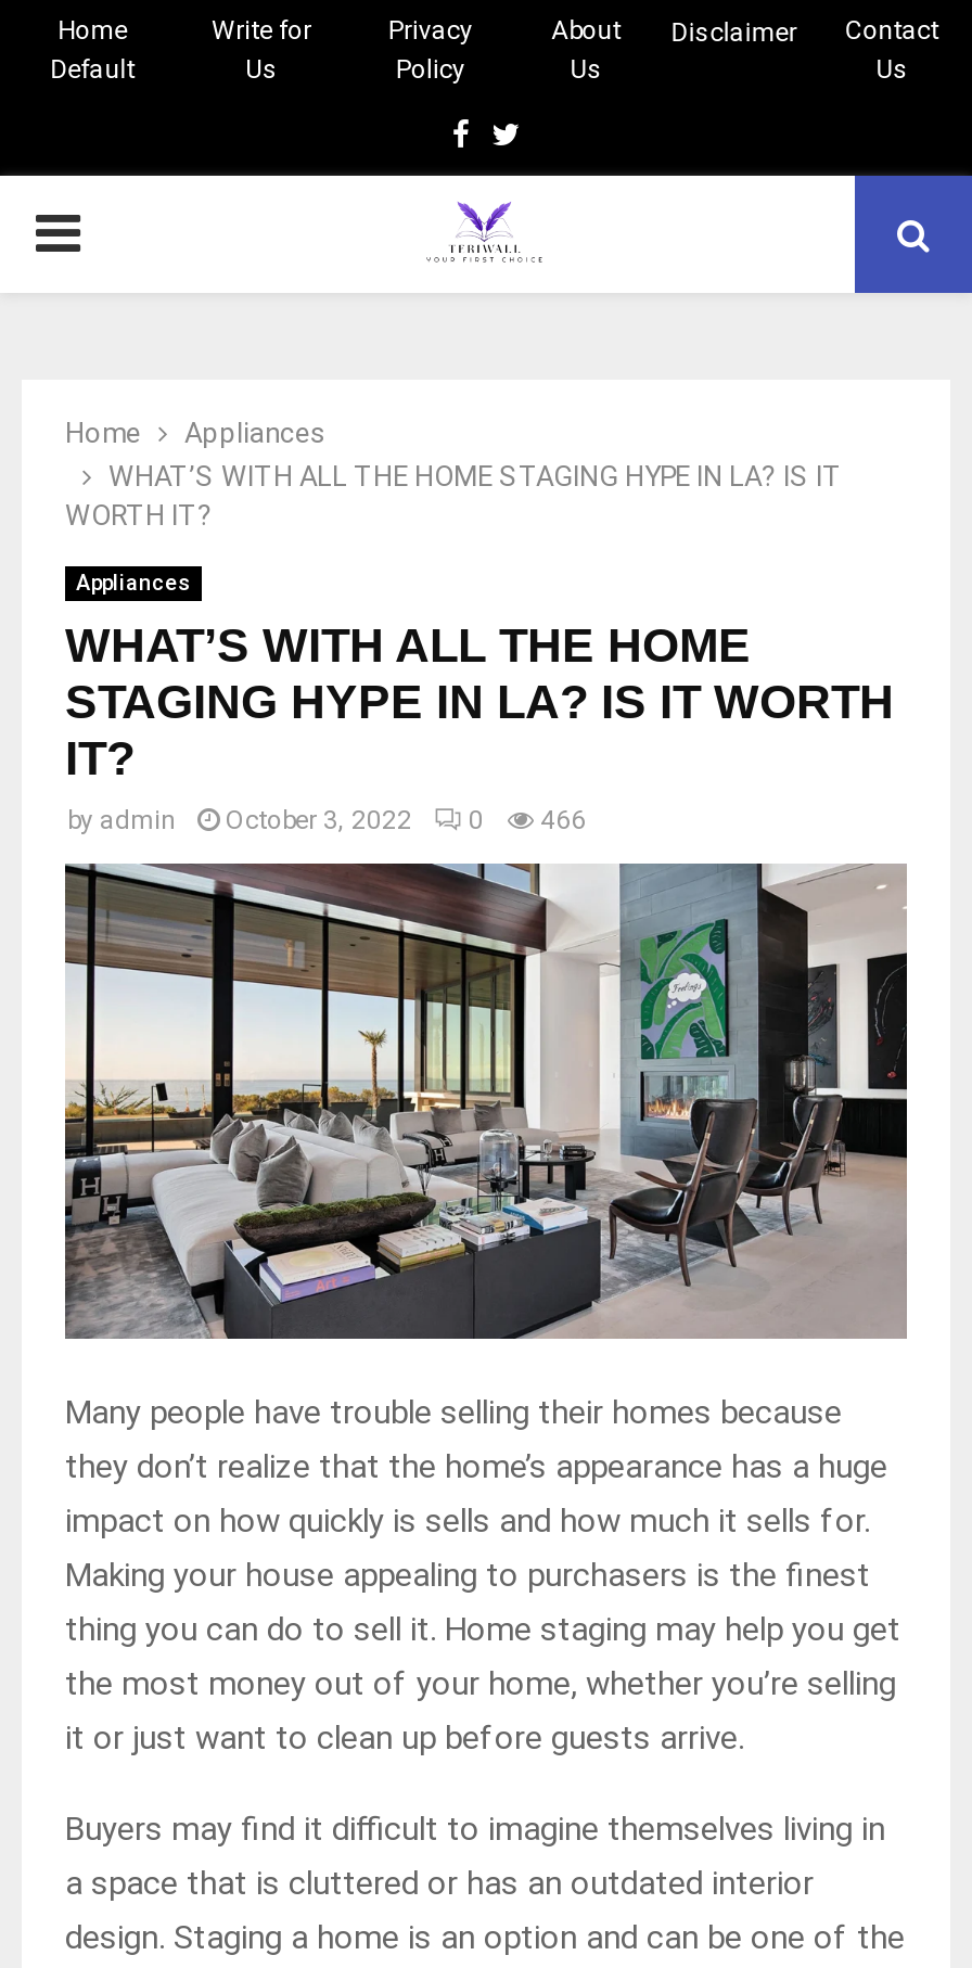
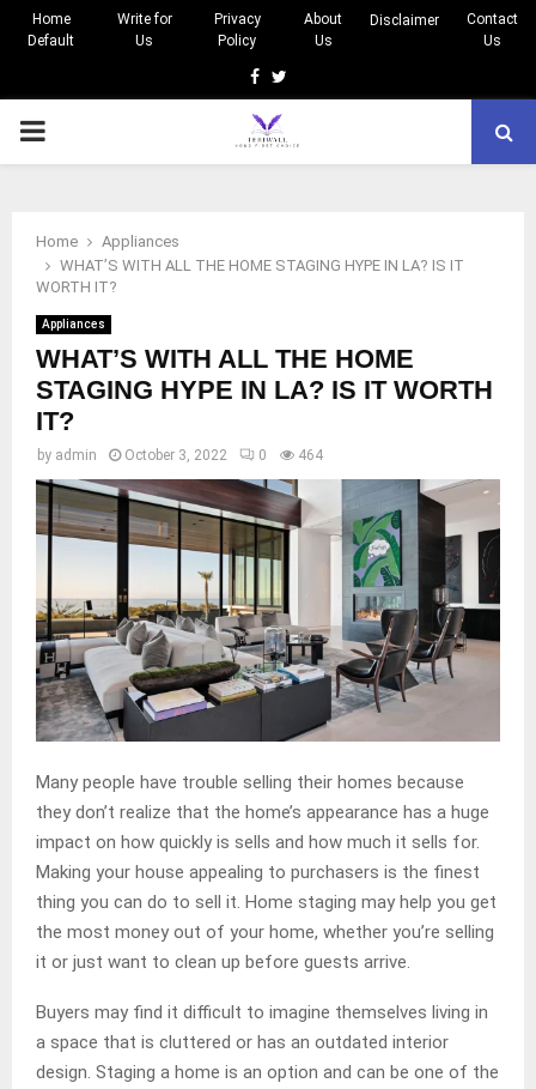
[67,805,586,835] by admin October 3, 2022 0 466 -> [37,447,323,464] by admin October 3, 2022 0 464

